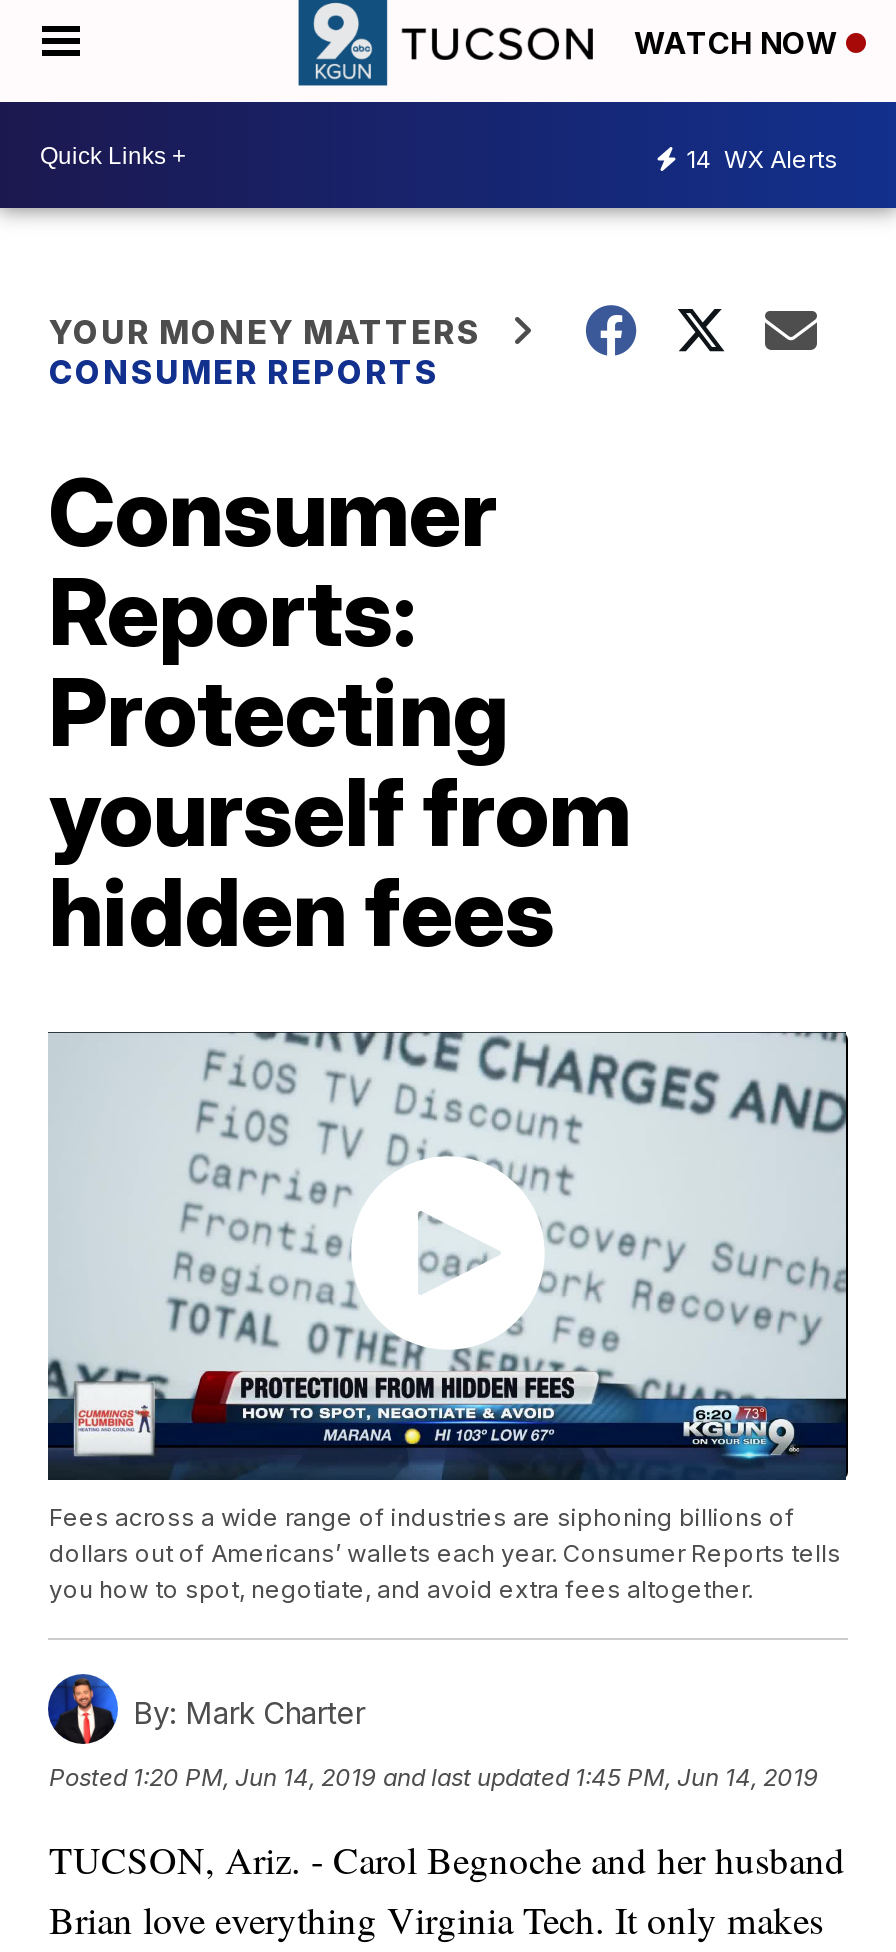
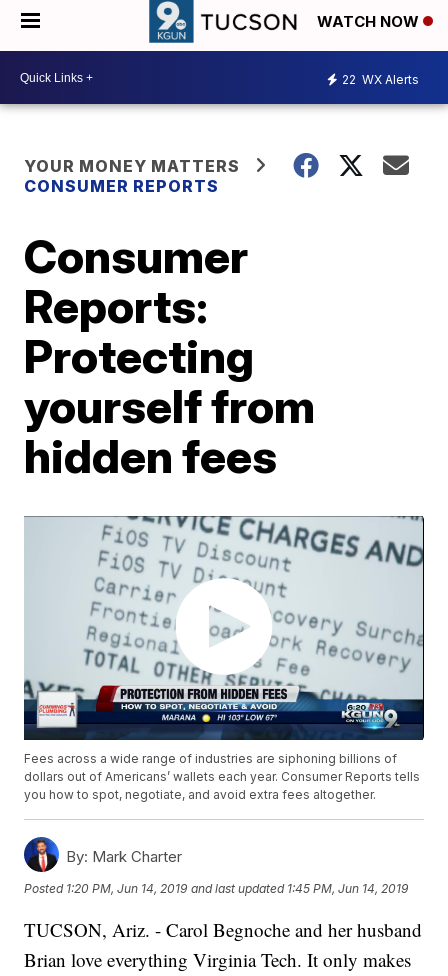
[686,143,838,173] 14 WX Alerts -> [342,71,419,86] 22 WX Alerts

